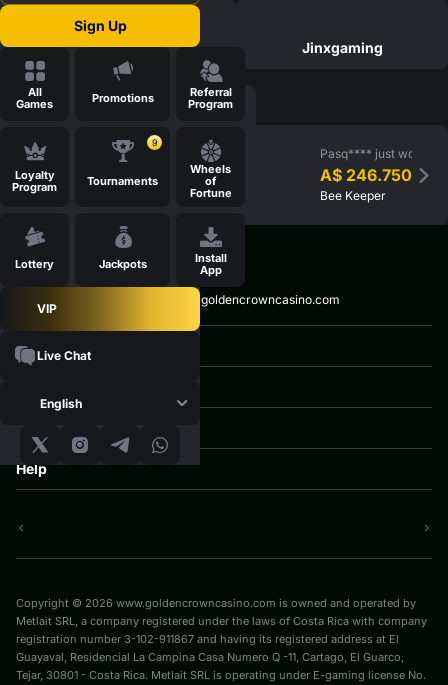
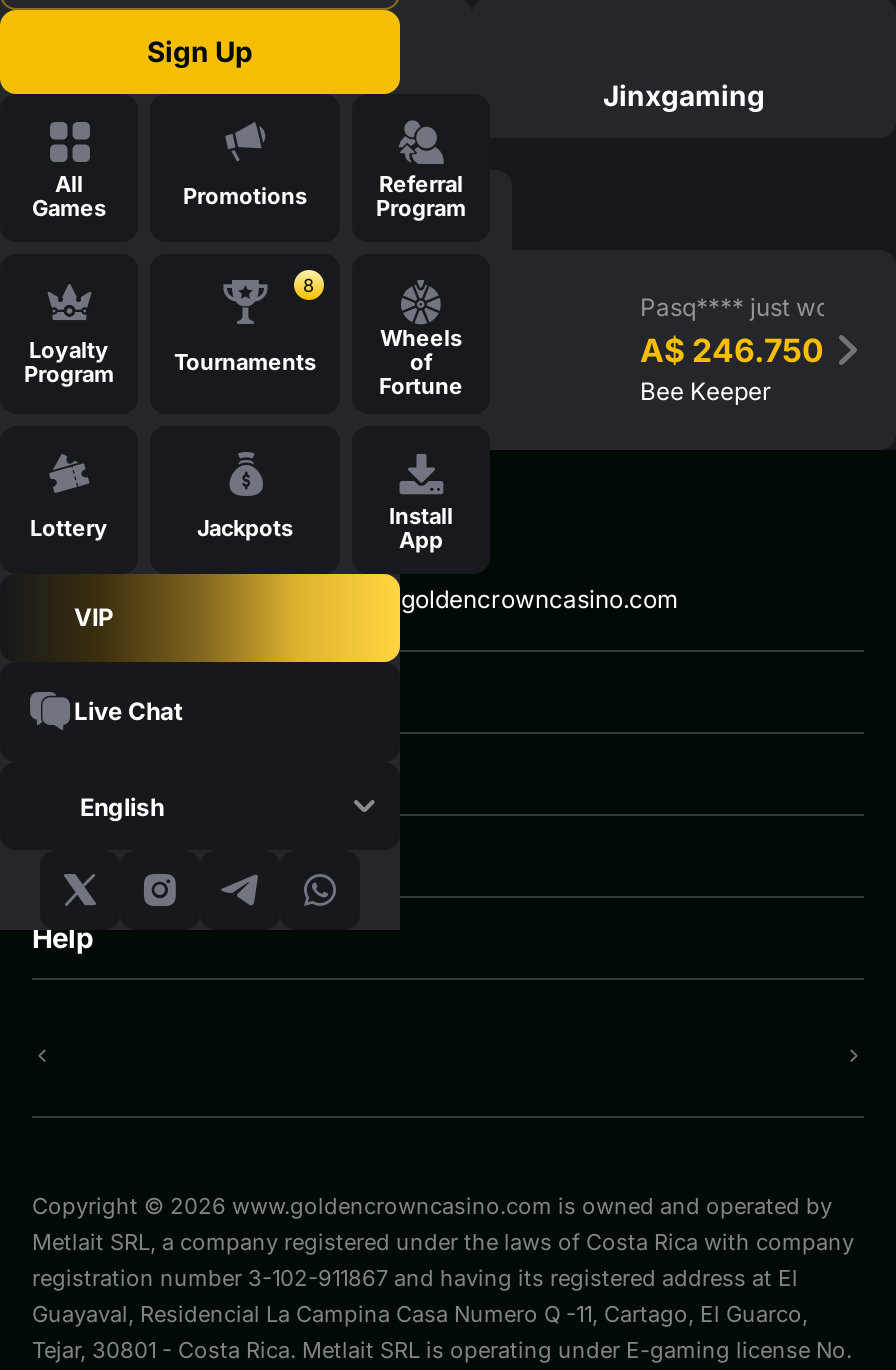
[151,136,157,147] 9 -> [303,273,315,295] 8

